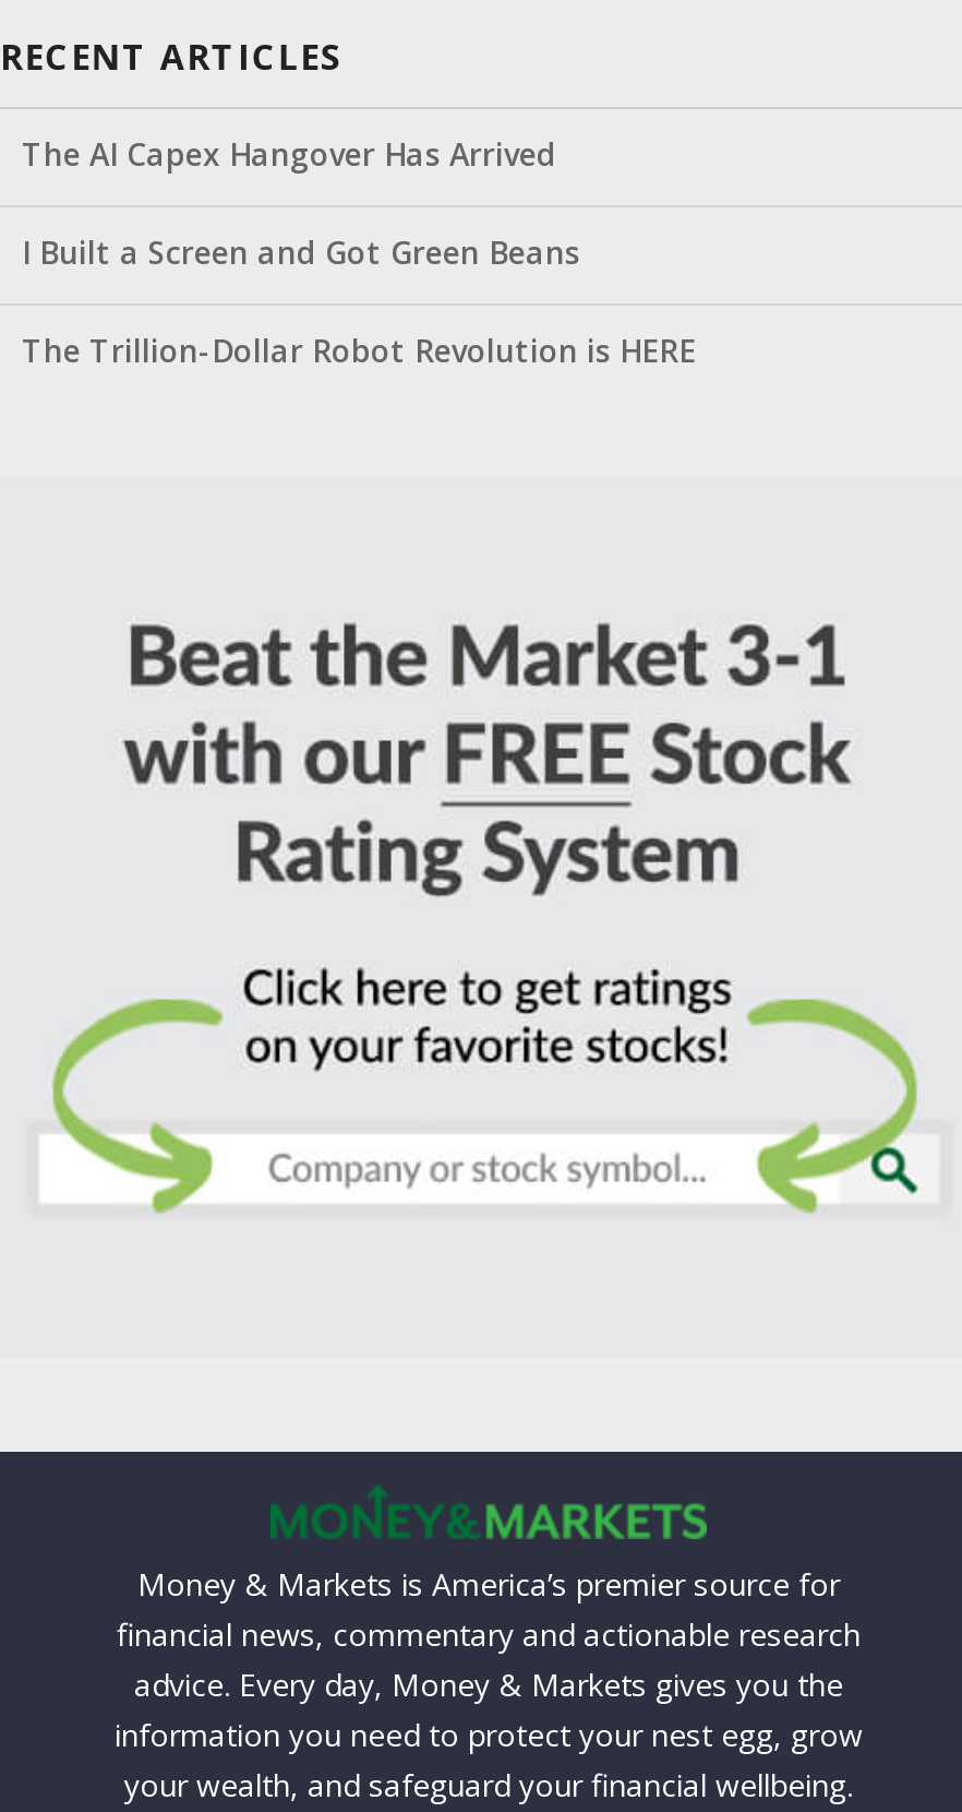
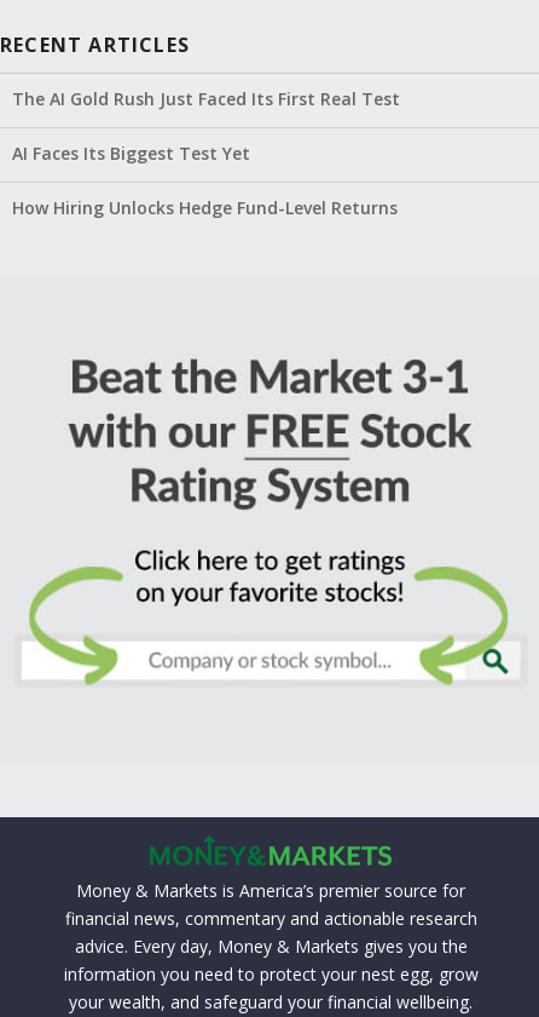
[22,134,556,176] The AI Capex Hangover Has Arrived -> [12,87,400,110] The AI Gold Rush Just Faced Its First Real Test
[22,233,580,274] I Built a Screen and Got Green Beans -> [12,141,250,164] AI Faces Its Biggest Test Yet
[22,331,696,372] The Trillion-Dollar Robot Revolution is HERE -> [12,196,398,219] How Hiring Unlocks Hedge Fund-Level Returns

